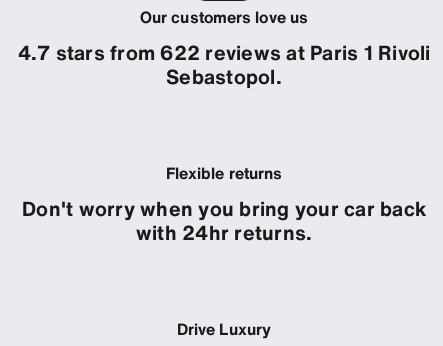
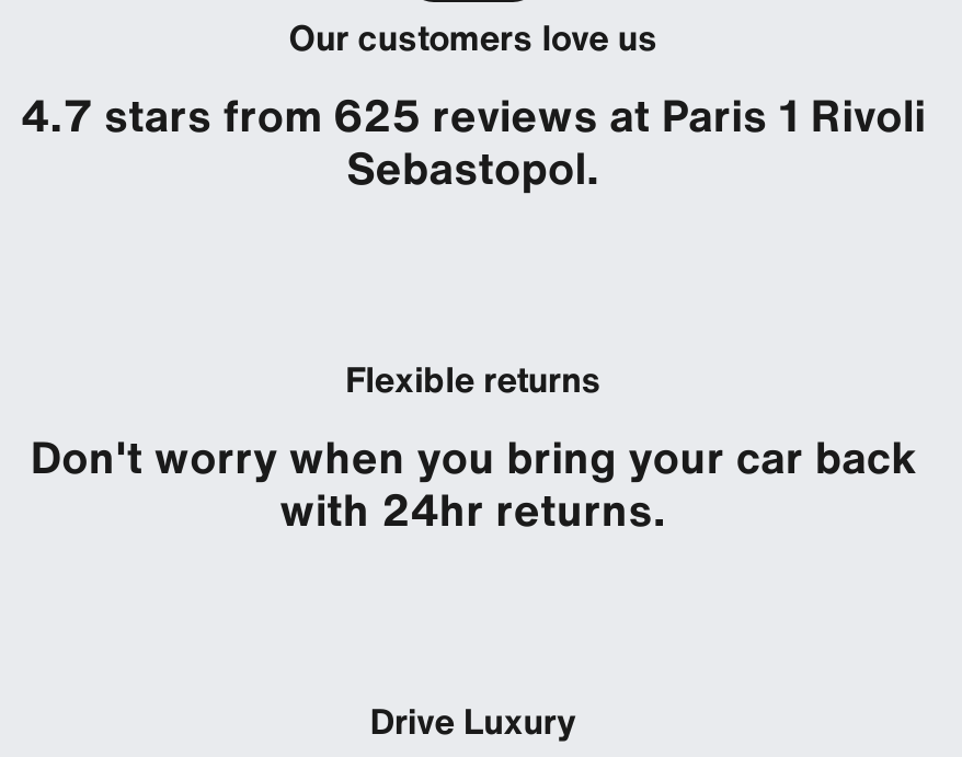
[17,38,430,67] 4.7 stars from 622 reviews at Paris 1 Rivoli -> [21,83,926,147] 4.7 stars from 625 reviews at Paris 1 Rivoli

